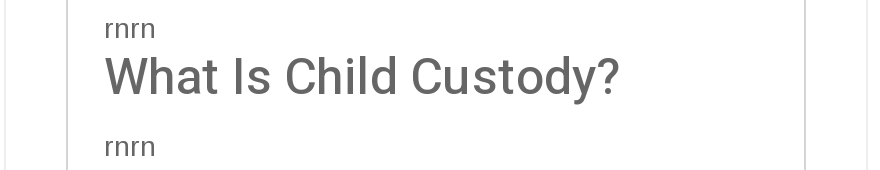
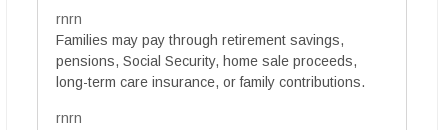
[104,42,620,116] What Is Child Custody? -> [56,32,365,90] Families may pay through retirement savings, | pensions, Social Security, home sale proceeds, | long-term care insurance, or family contributions.

